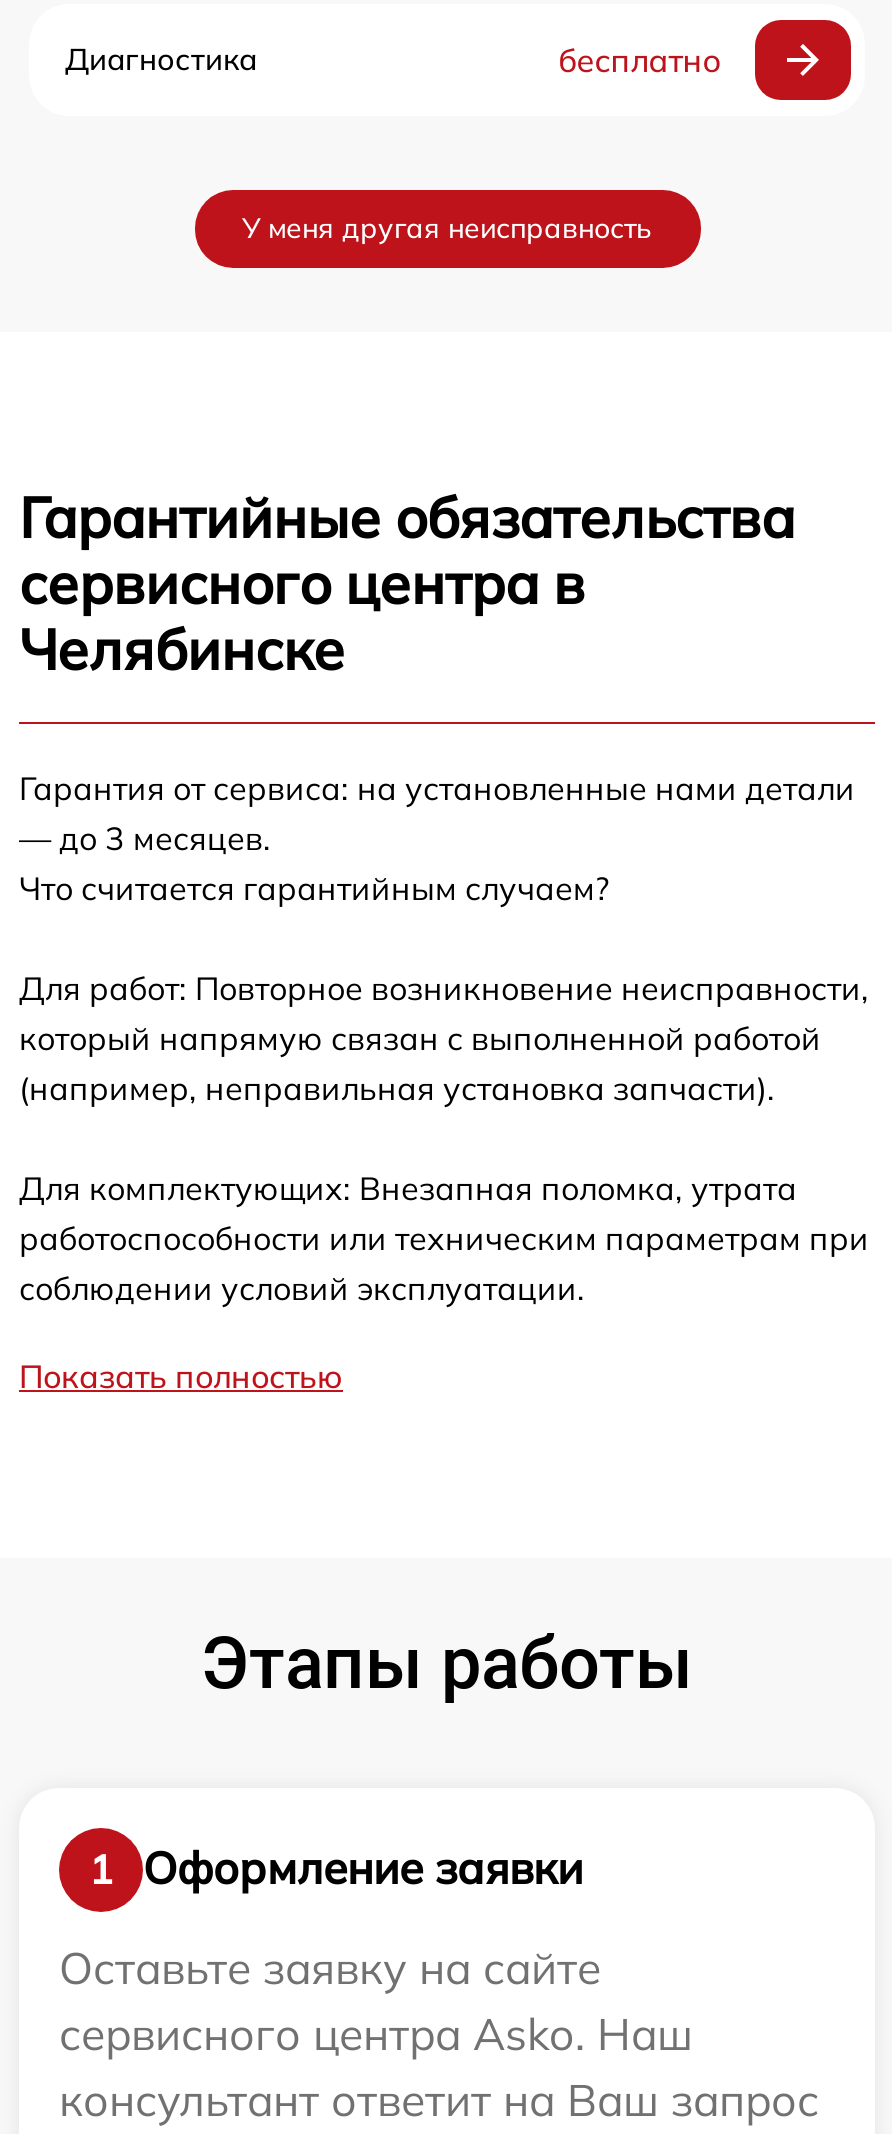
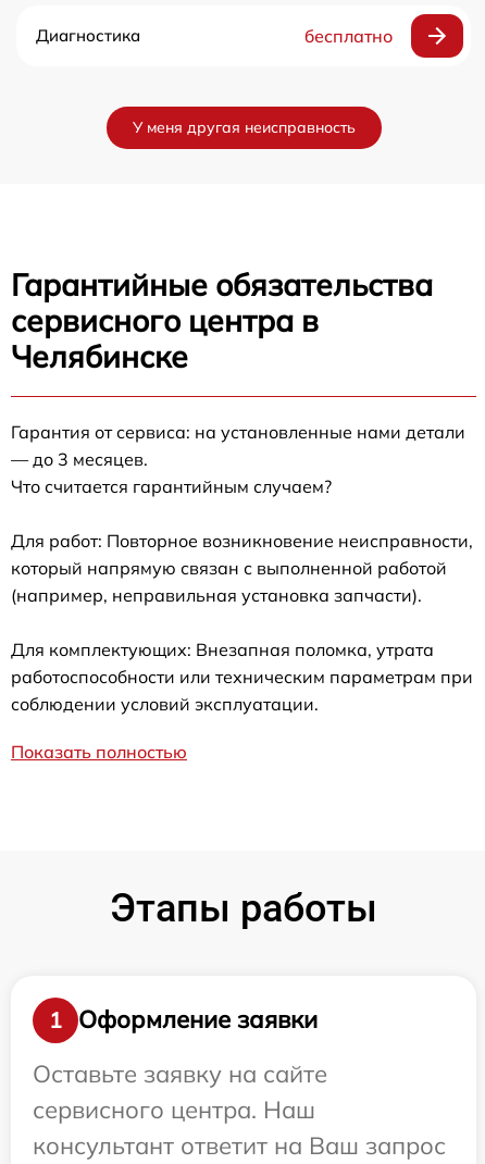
[59,2005,693,2061] сервисного центра Asko. Наш -> [33,1094,315,1125] сервисного центра. Наш

